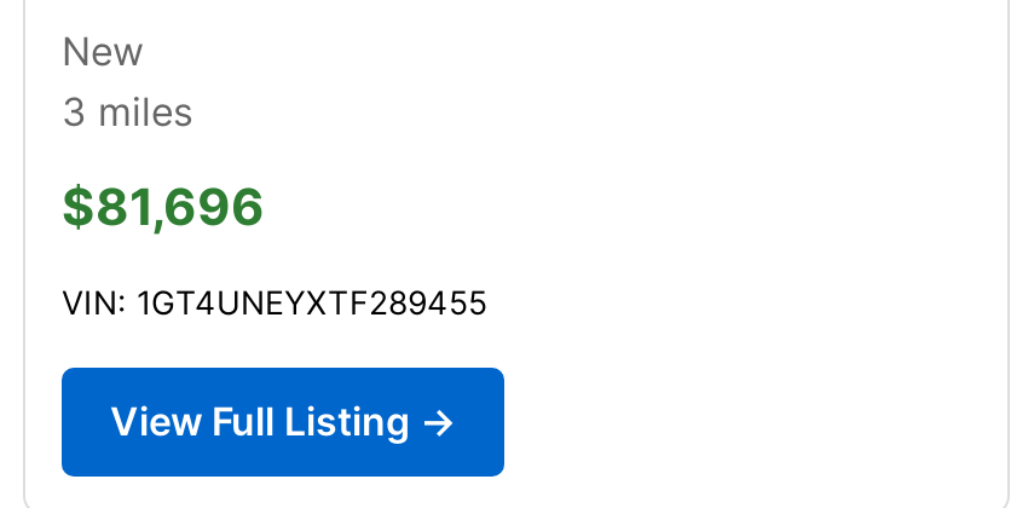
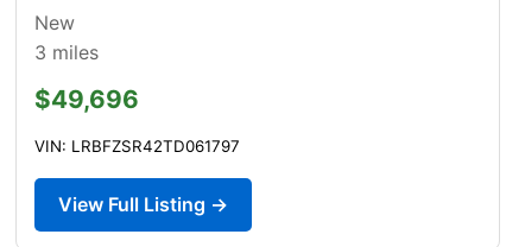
[62,176,265,237] $81,696 -> [34,84,139,114] $49,696
[62,283,487,321] VIN: 1GT4UNEYXTF289455 -> [34,136,240,155] VIN: LRBFZSR42TD061797

